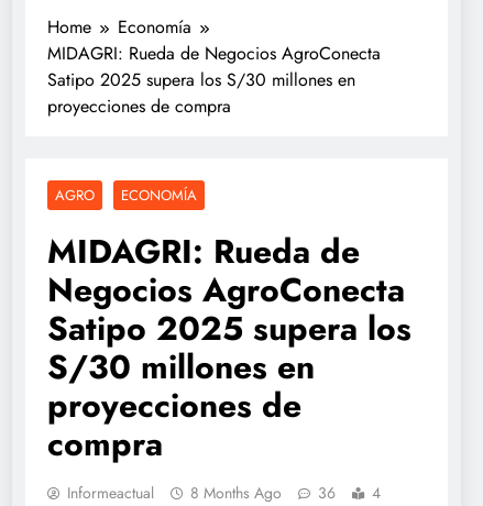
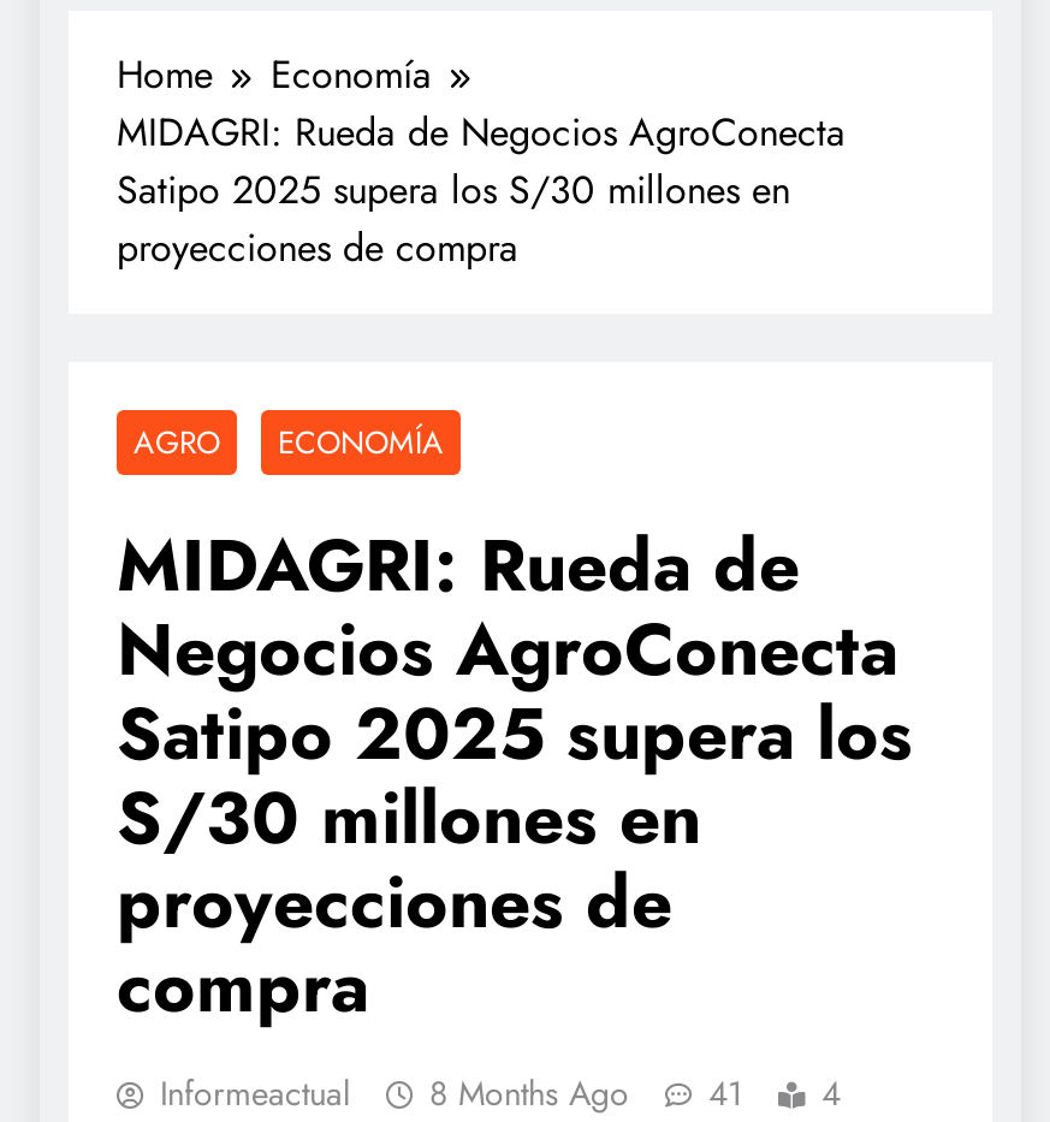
[67,482,381,504] Informeactual 8 Months Ago 36 4 -> [160,1069,841,1117] Informeactual 8 Months Ago 41 4

